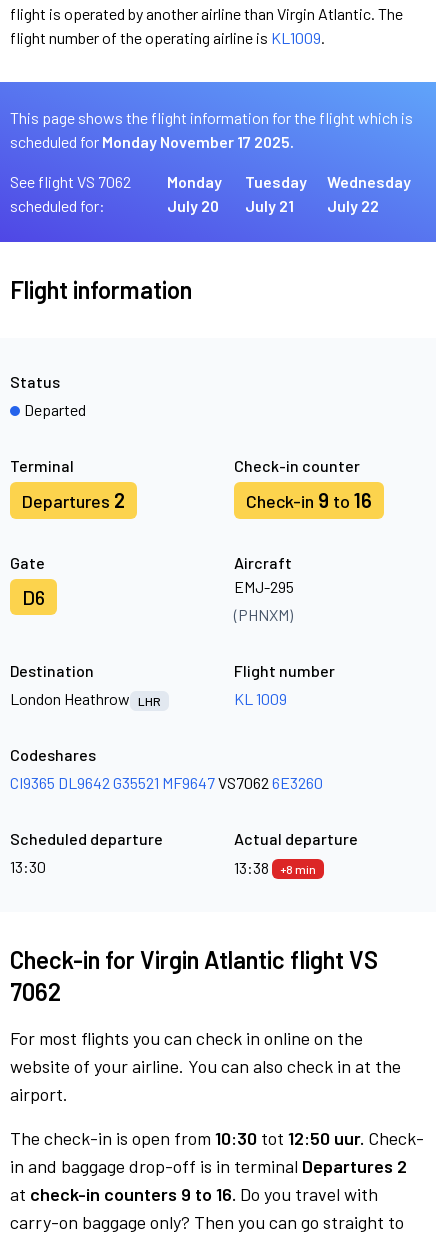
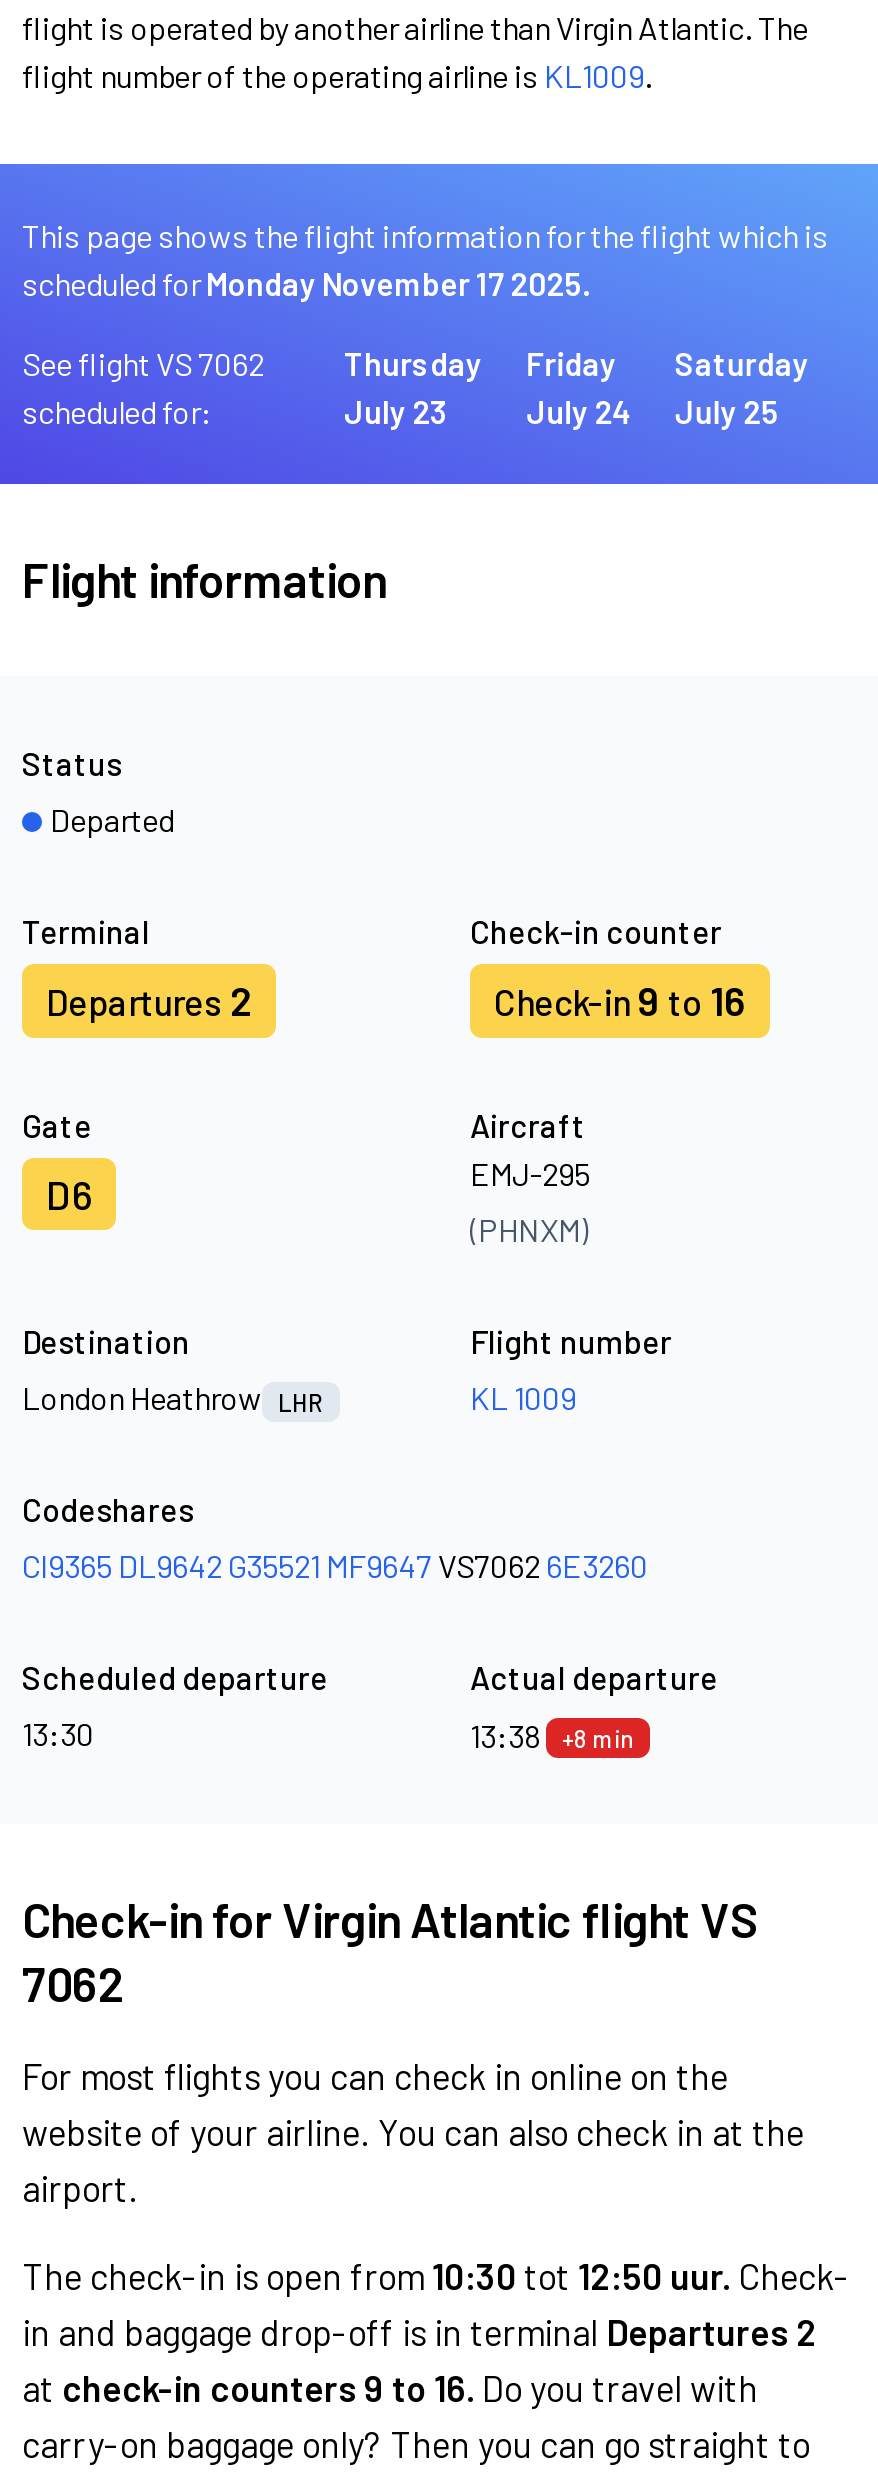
[166,172,221,215] Monday | July 20 -> [344,344,482,430] Thursday | July 23
[245,172,307,215] Tuesday | July 21 -> [526,344,632,430] Friday | July 24
[327,172,411,215] Wednesday | July 22 -> [675,344,809,430] Saturday | July 25

